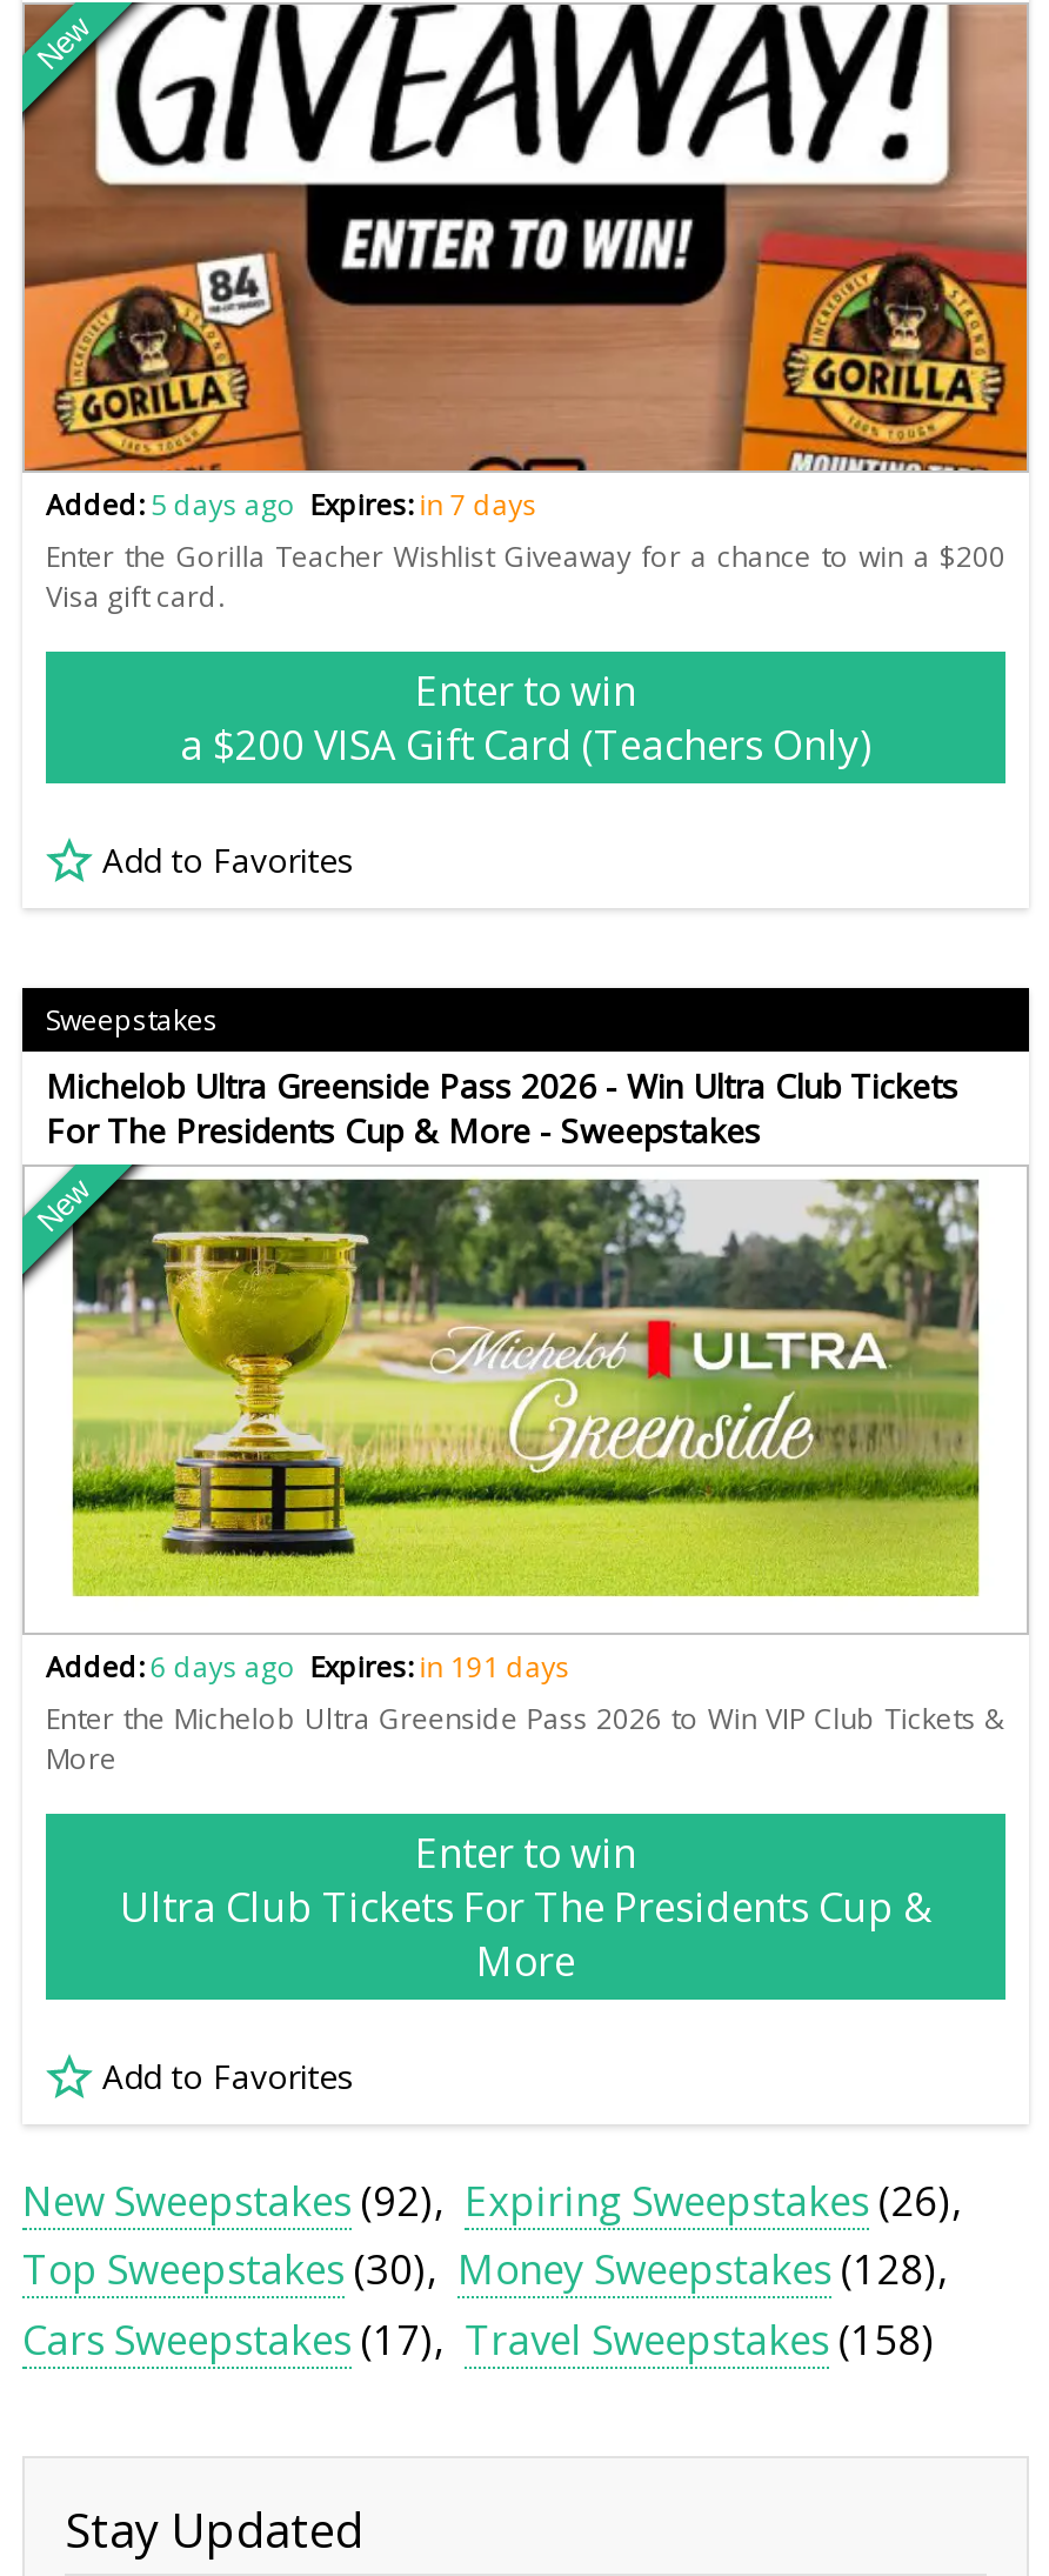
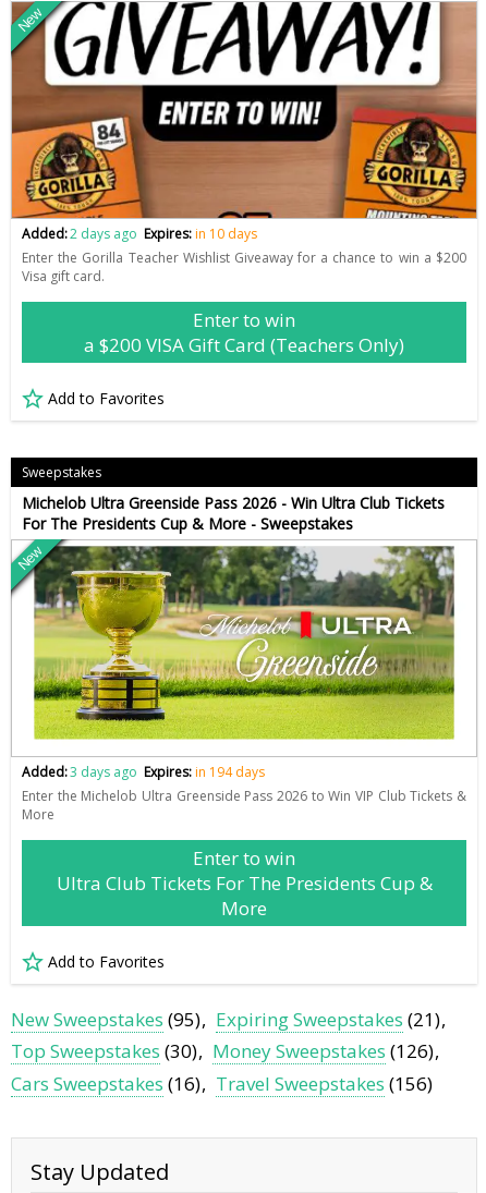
[46,485,537,525] Added: 5 days ago Expires: in 7 days -> [22,225,257,243] Added: 2 days ago Expires: in 10 days
[46,1647,570,1687] Added: 6 days ago Expires: in 191 days -> [22,763,265,781] Added: 3 days ago Expires: in 194 days
[22,2173,432,2227] New Sweepstakes (92) -> [11,1006,201,1031] New Sweepstakes (95)
[465,2173,949,2227] Expiring Sweepstakes (26) -> [216,1006,440,1031] Expiring Sweepstakes (21)
[458,2243,935,2297] Money Sweepstakes (128) -> [213,1039,434,1064] Money Sweepstakes (126)
[22,2313,432,2367] Cars Sweepstakes (17) -> [11,1071,201,1096] Cars Sweepstakes (16)
[465,2313,933,2367] Travel Sweepstakes (158) -> [216,1071,433,1096] Travel Sweepstakes (156)

